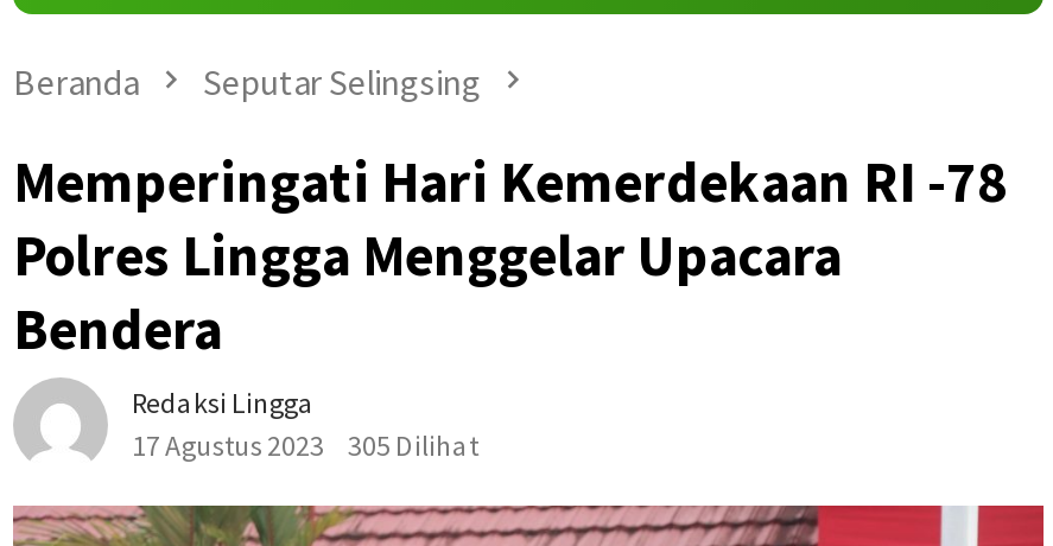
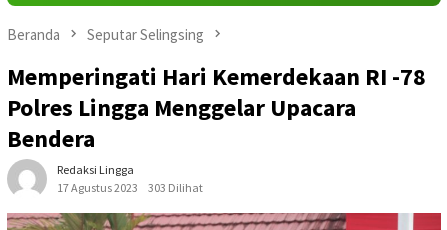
[132,428,478,464] 17 Agustus 2023 305 Dilihat -> [57,180,203,195] 17 Agustus 2023 303 Dilihat

